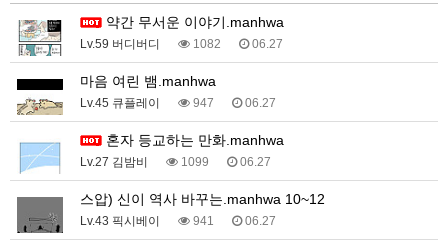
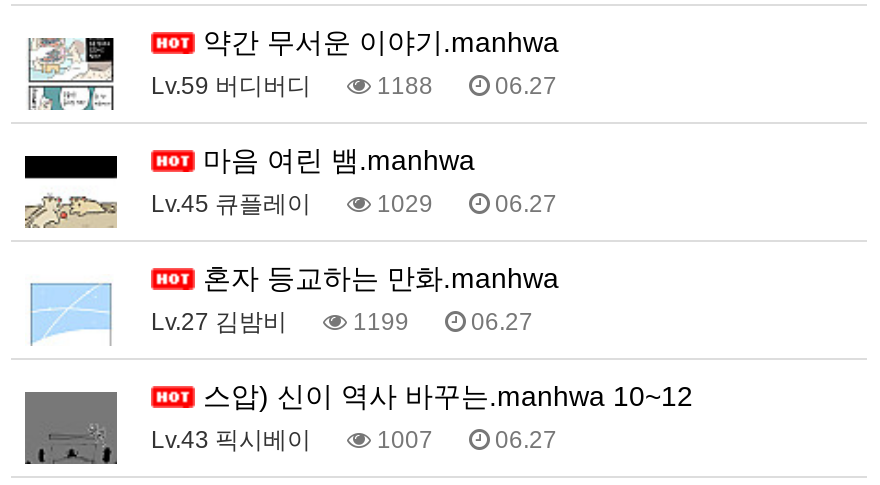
[190,37,283,51] 1082 06.27 -> [371,72,557,100] 1188 06.27
[190,96,276,110] 947 06.27 -> [371,190,557,218] 1029 06.27
[178,155,271,169] 1099 06.27 -> [347,308,533,336] 1199 06.27
[190,214,276,228] 941 06.27 -> [371,426,557,454] 1007 06.27

